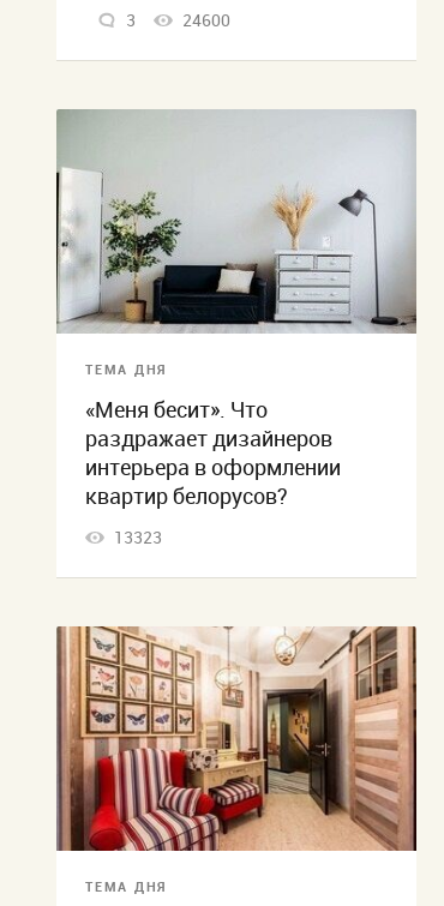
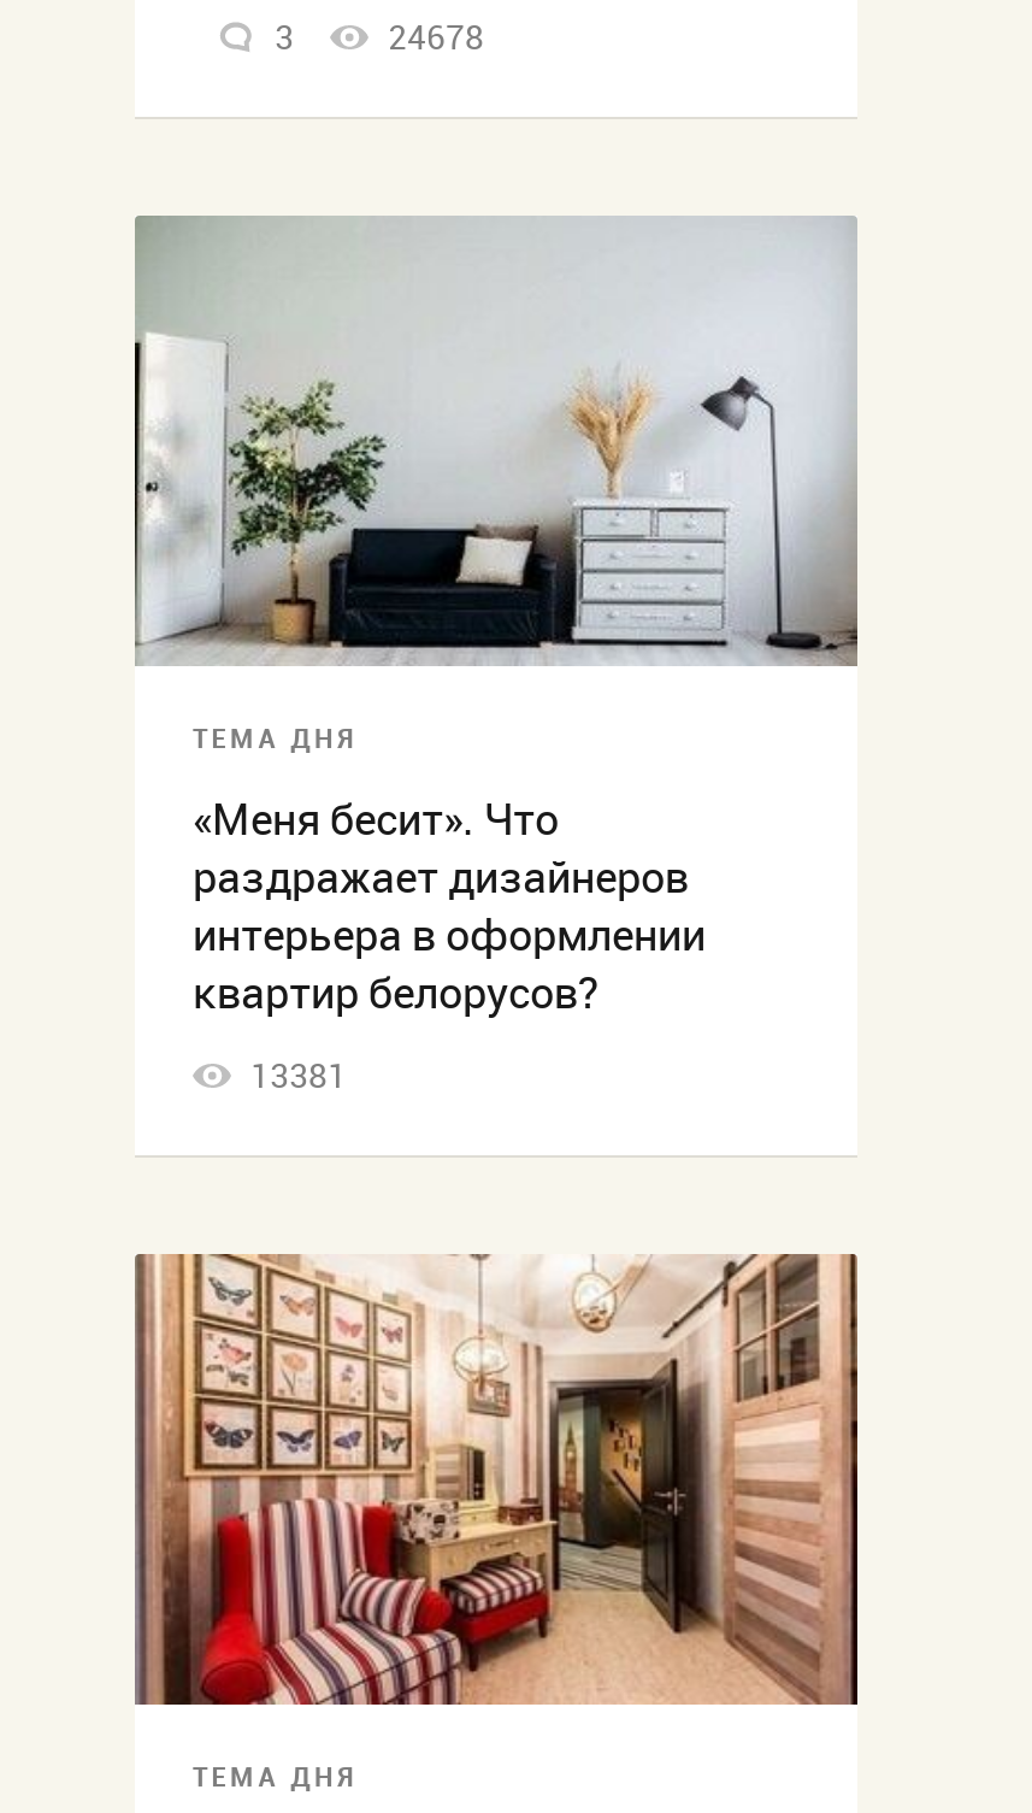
[182,11,230,30] 24600 -> [388,18,484,57] 24678
[114,528,162,547] 13323 -> [250,1056,347,1095] 13381

